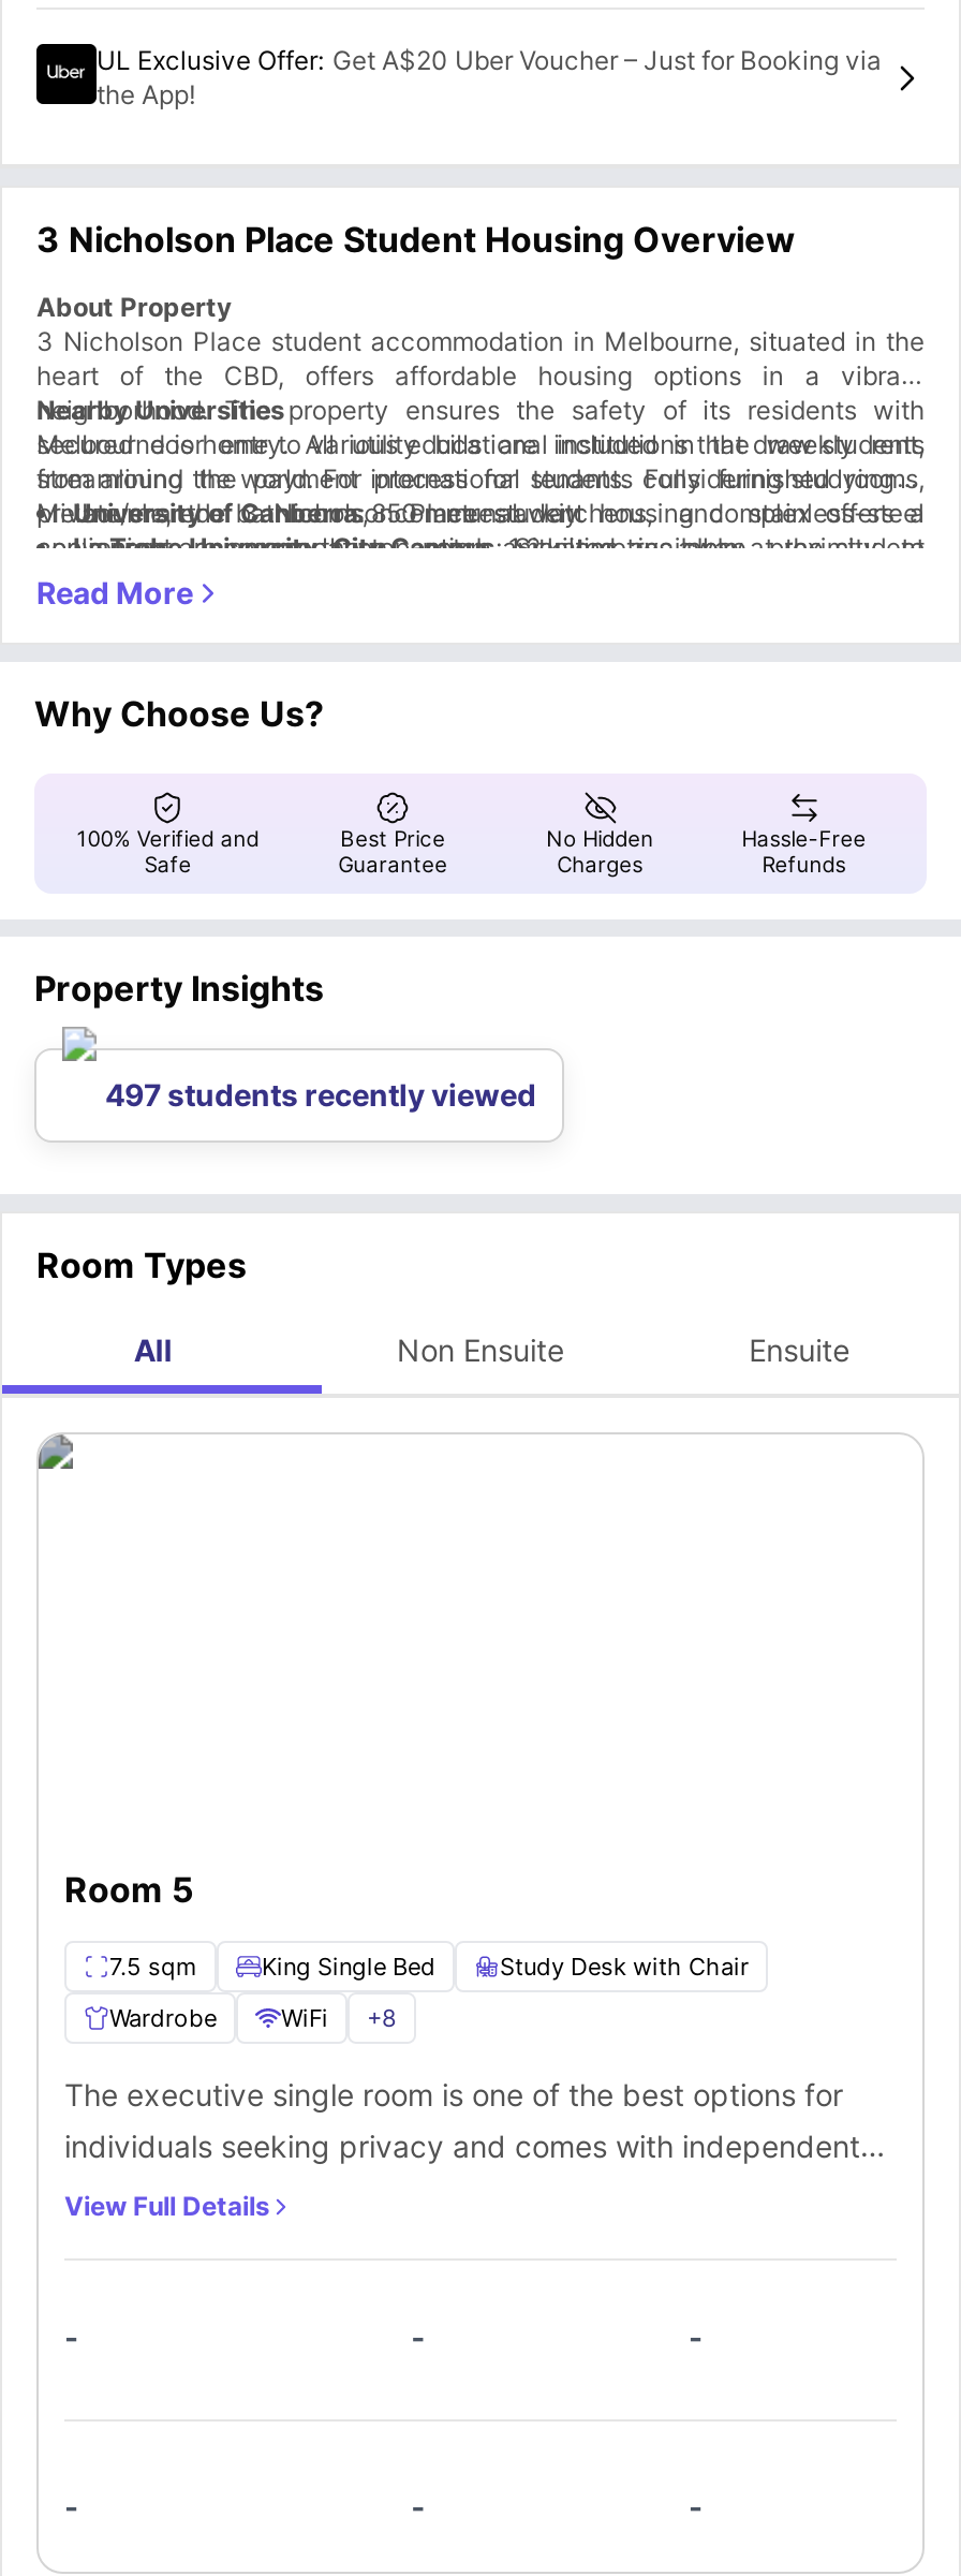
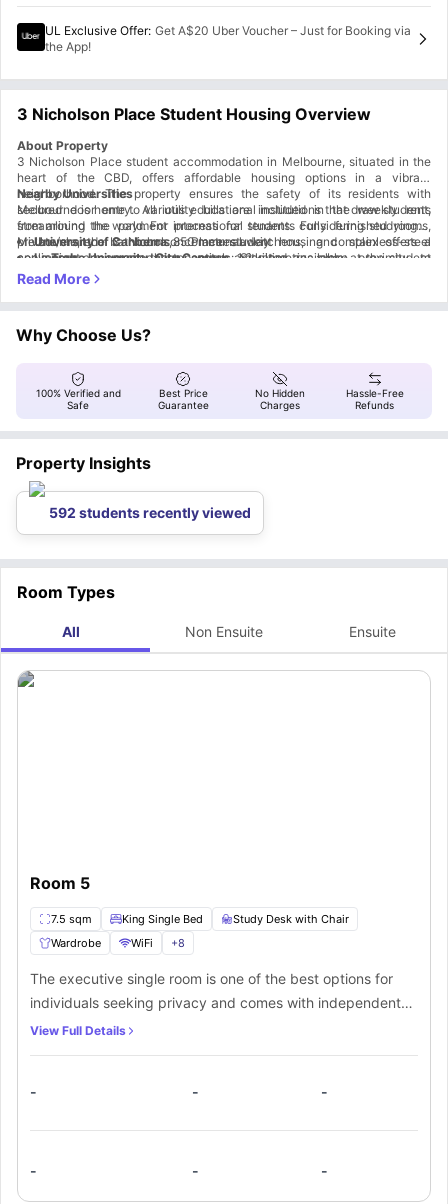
[105,1075,536,1112] 497 students recently viewed -> [49,504,251,521] 592 students recently viewed

